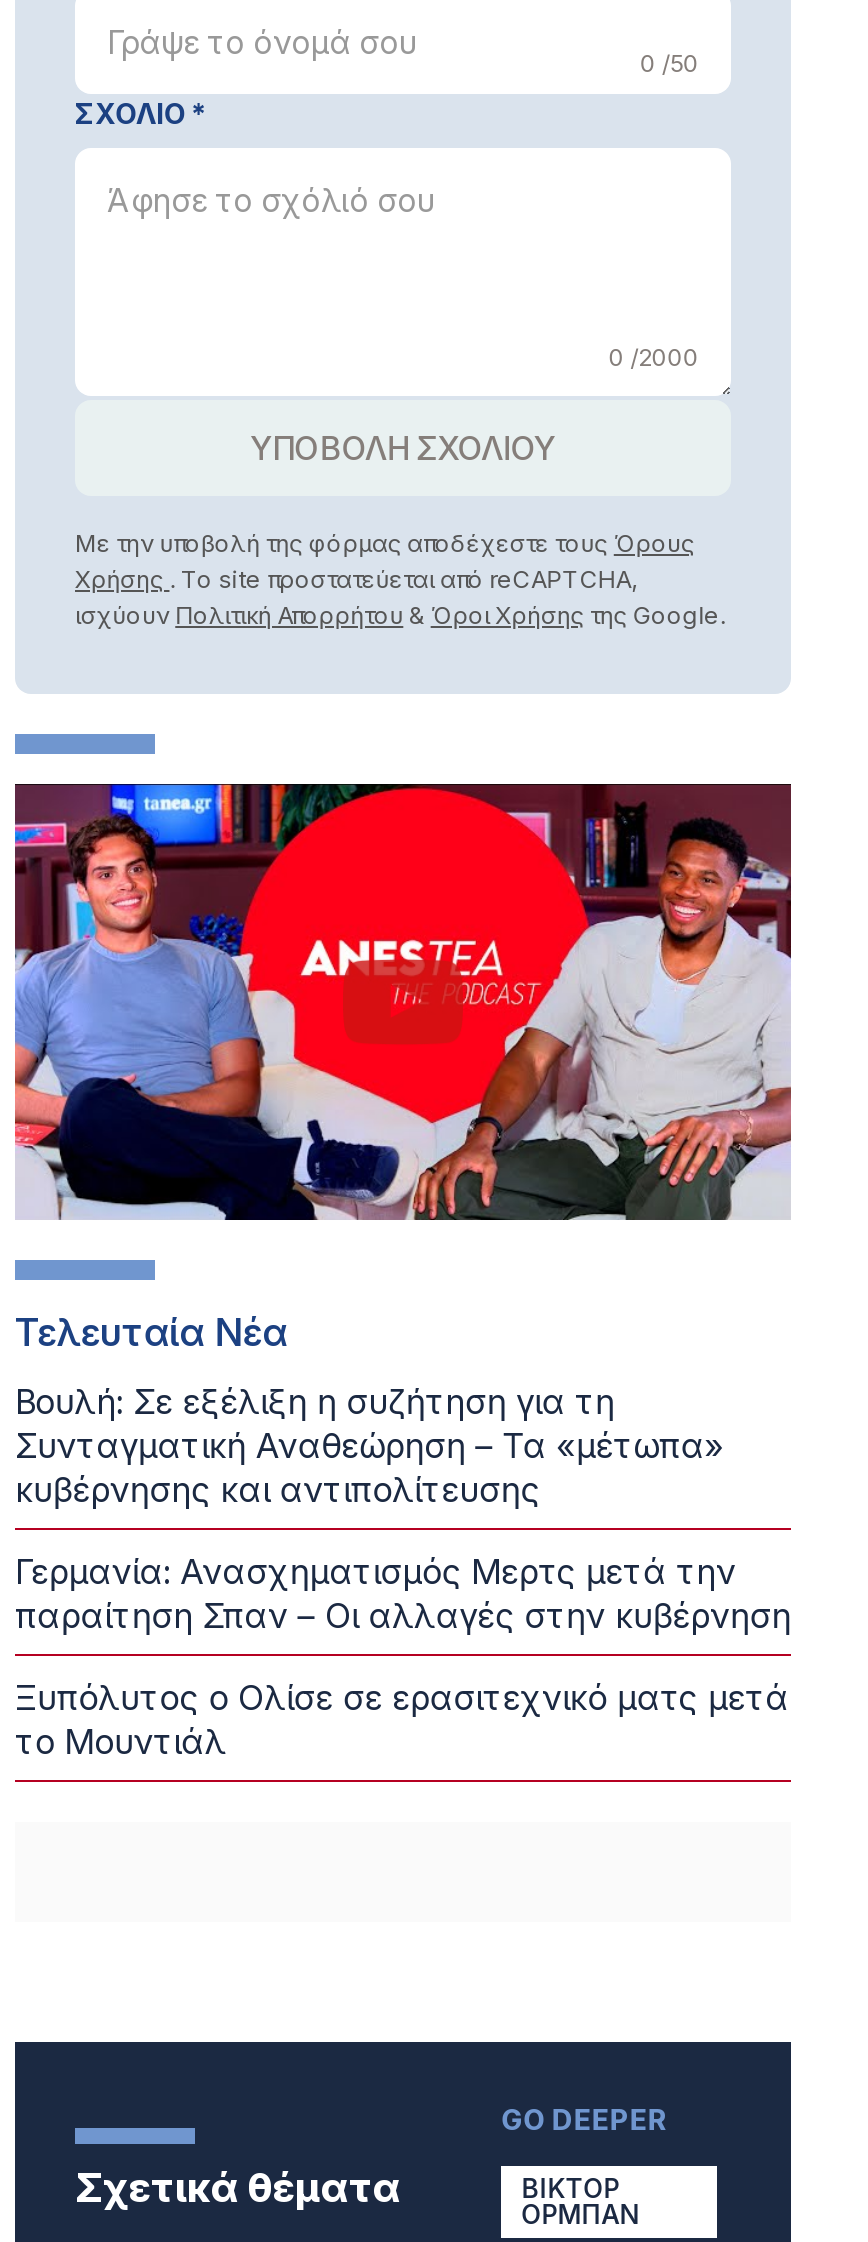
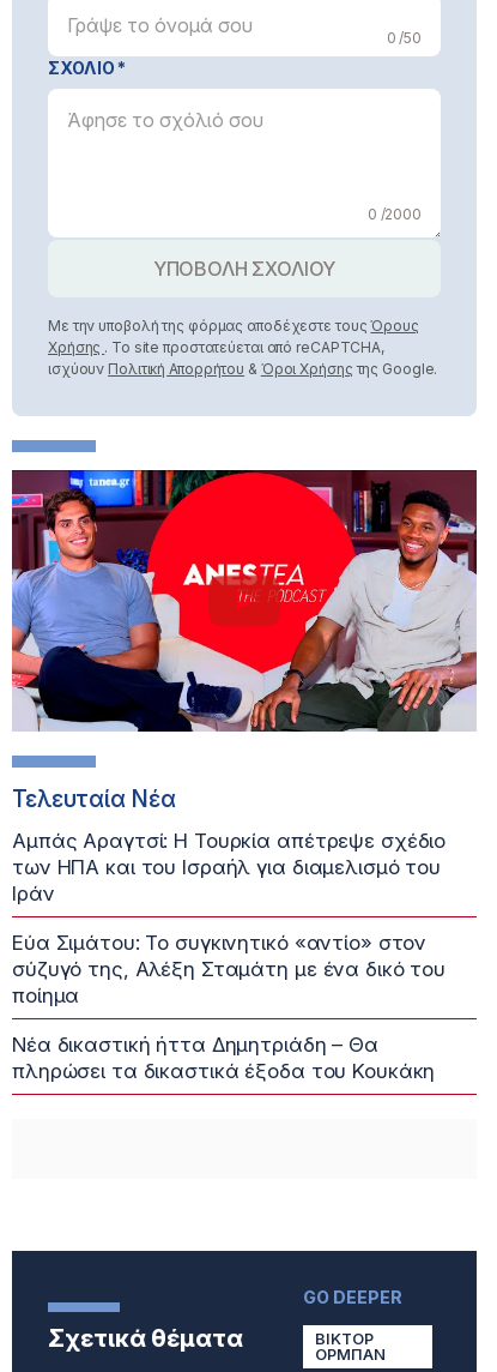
[15,1382,724,1510] Βουλή: Σε εξέλιξη η συζήτηση για τη | Συνταγματική Αναθεώρηση – Τα «μέτωπα» | κυβέρνησης και αντιπολίτευσης -> [12,829,446,906] Αμπάς Αραγτσί: Η Τουρκία απέτρεψε σχέδιο | των ΗΠΑ και του Ισραήλ για διαμελισμό του | Ιράν
[15,1552,791,1636] Γερμανία: Ανασχηματισμός Μερτς μετά την | παραίτηση Σπαν – Οι αλλαγές στην κυβέρνηση -> [12,931,446,1008] Εύα Σιμάτου: Το συγκινητικό «αντίο» στον | σύζυγό της, Αλέξη Σταμάτη με ένα δικό του | ποίημα
[15,1678,789,1762] Ξυπόλυτος ο Ολίσε σε ερασιτεχνικό ματς μετά | το Μουντιάλ -> [12,1033,435,1083] Νέα δικαστική ήττα Δημητριάδη – Θα | πληρώσει τα δικαστικά έξοδα του Κουκάκη

